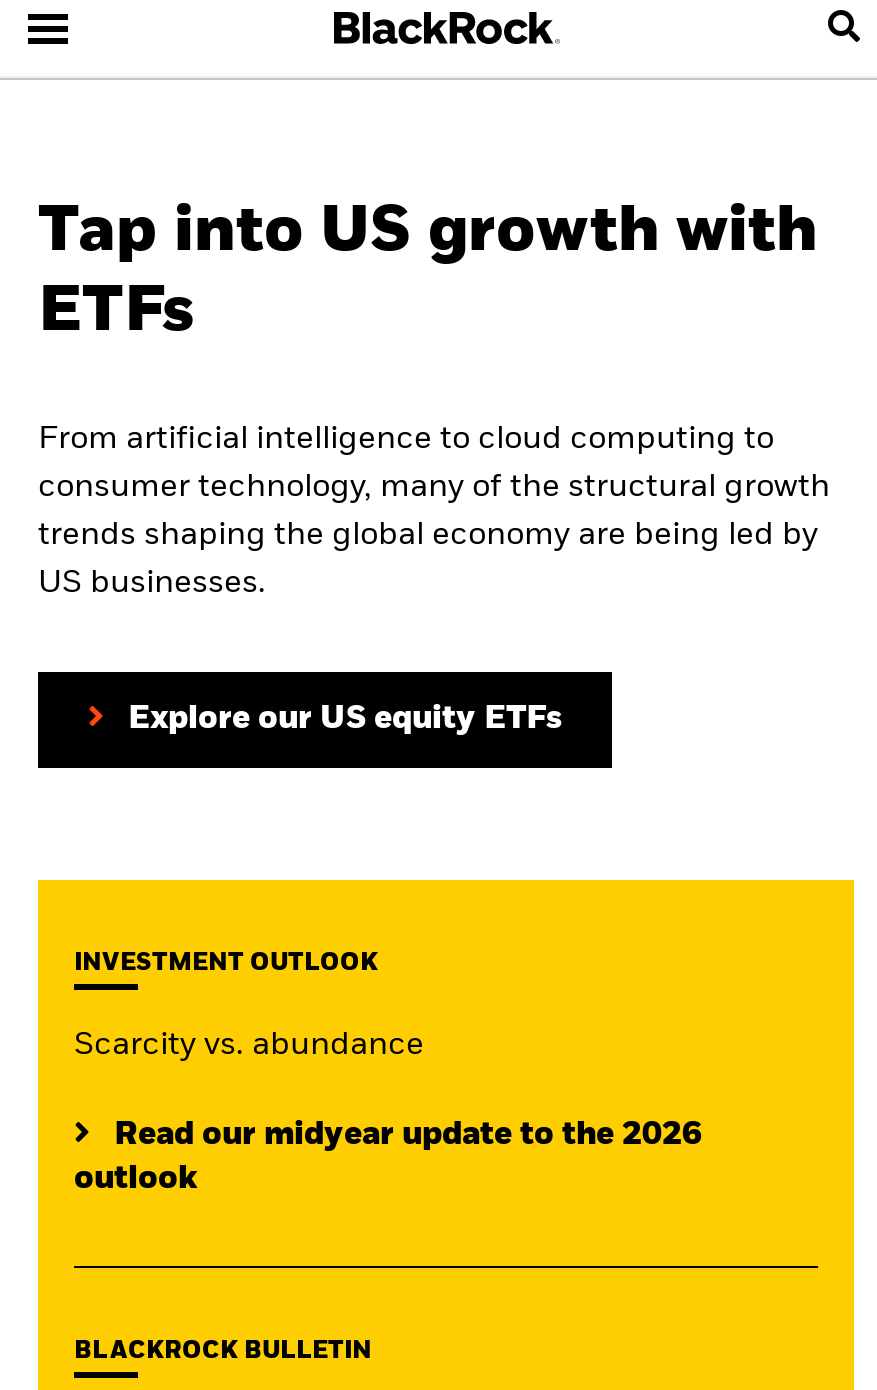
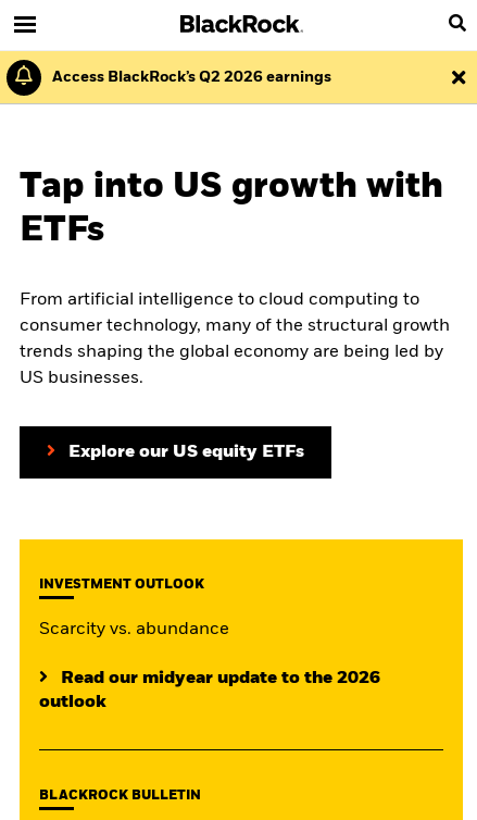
none -> [52,70,331,85] Access BlackRock’s Q2 2026 earnings

